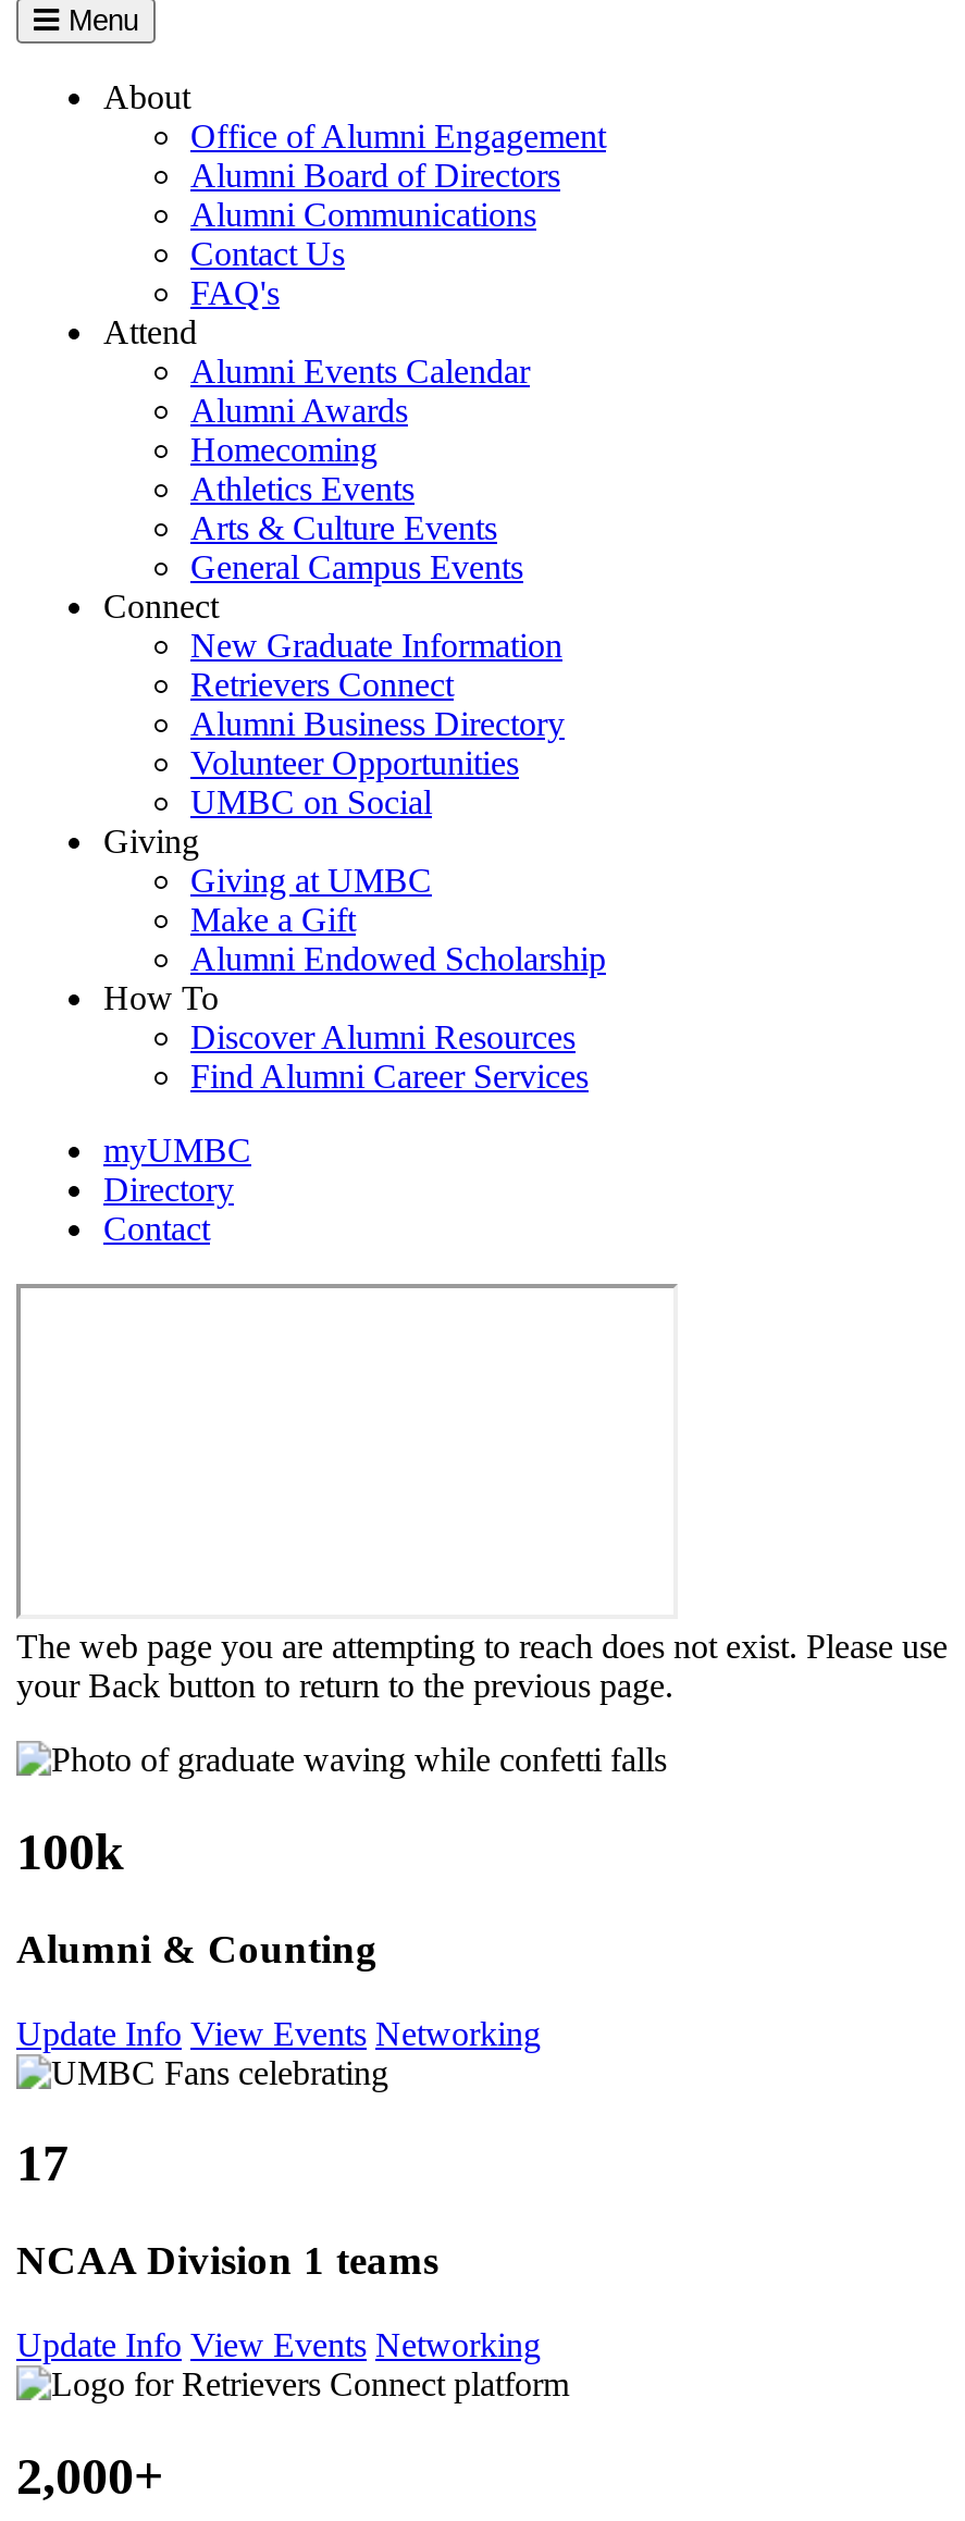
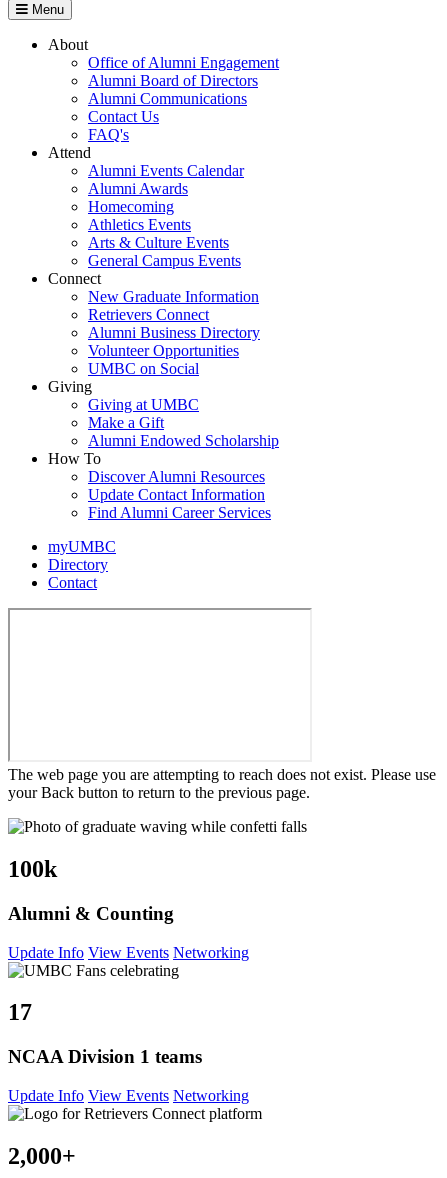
none -> [88,486,265,503] Update Contact Information

